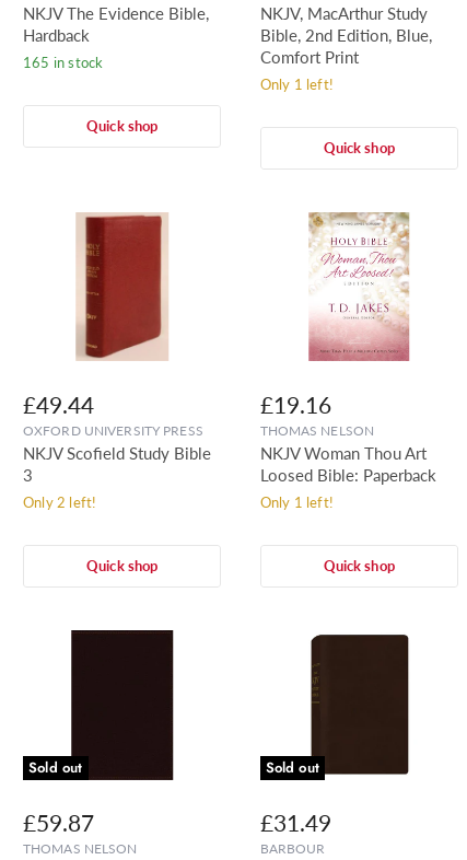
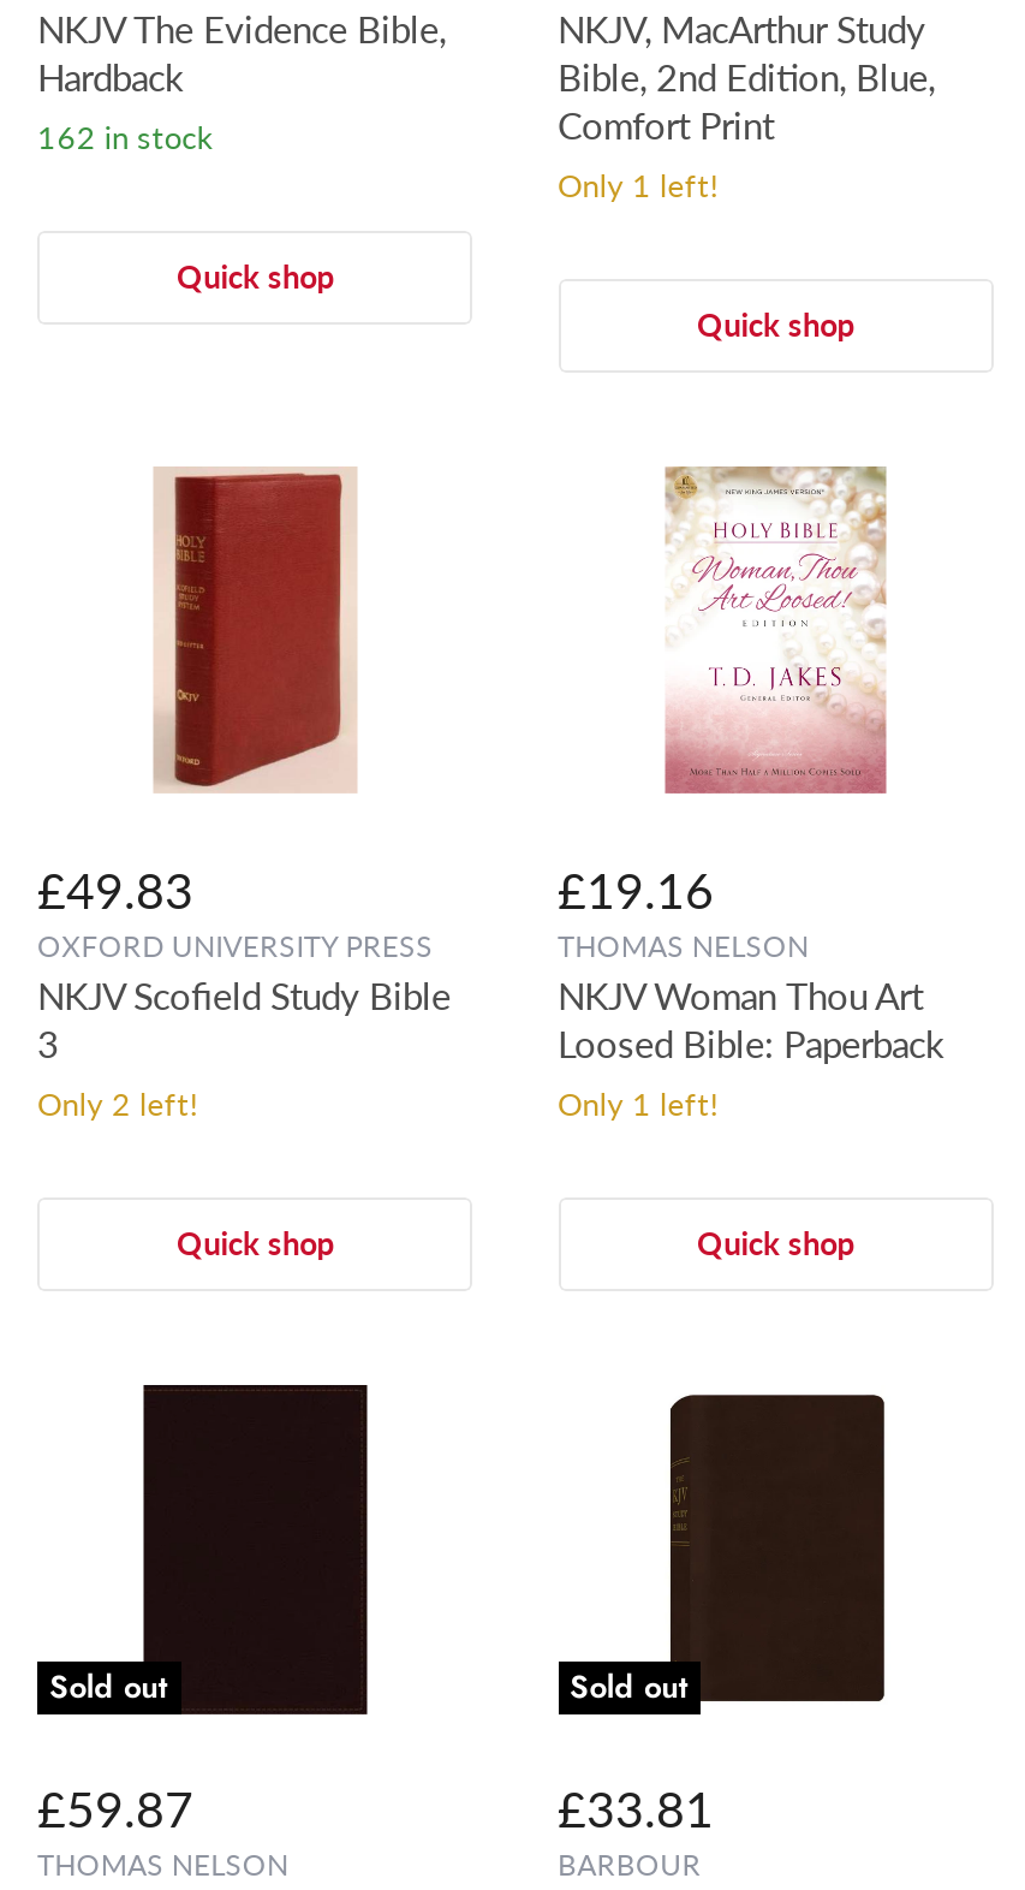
[23,53,103,71] 165 in stock -> [37,117,214,155] 162 in stock
[23,391,94,418] £49.44 -> [37,860,193,918] £49.83
[260,810,331,836] £31.49 -> [558,1779,714,1837] £33.81

